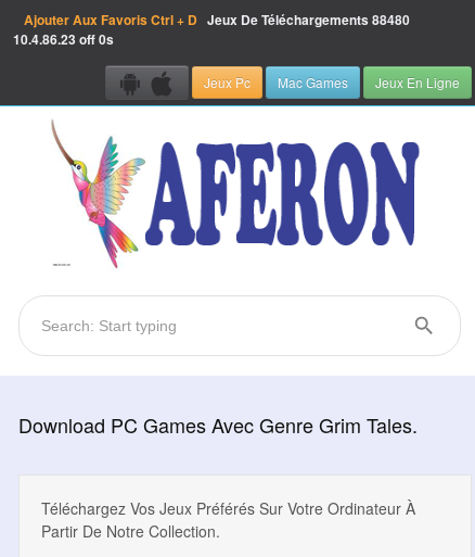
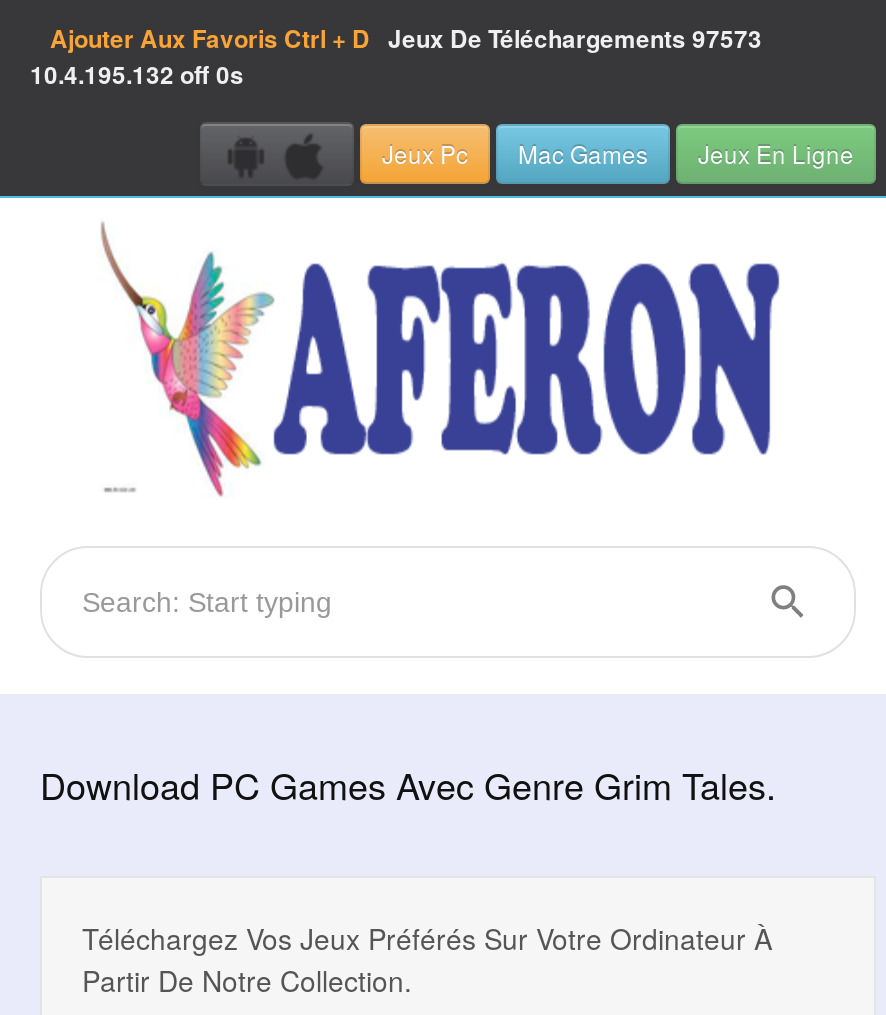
[24,10,410,29] Ajouter Aux Favoris Ctrl + D Jeux De Téléchargements 88480 -> [50,20,762,56] Ajouter Aux Favoris Ctrl + D Jeux De Téléchargements 97573
[13,29,114,49] 10.4.86.23 off 0s -> [30,56,244,92] 10.4.195.132 off 0s

